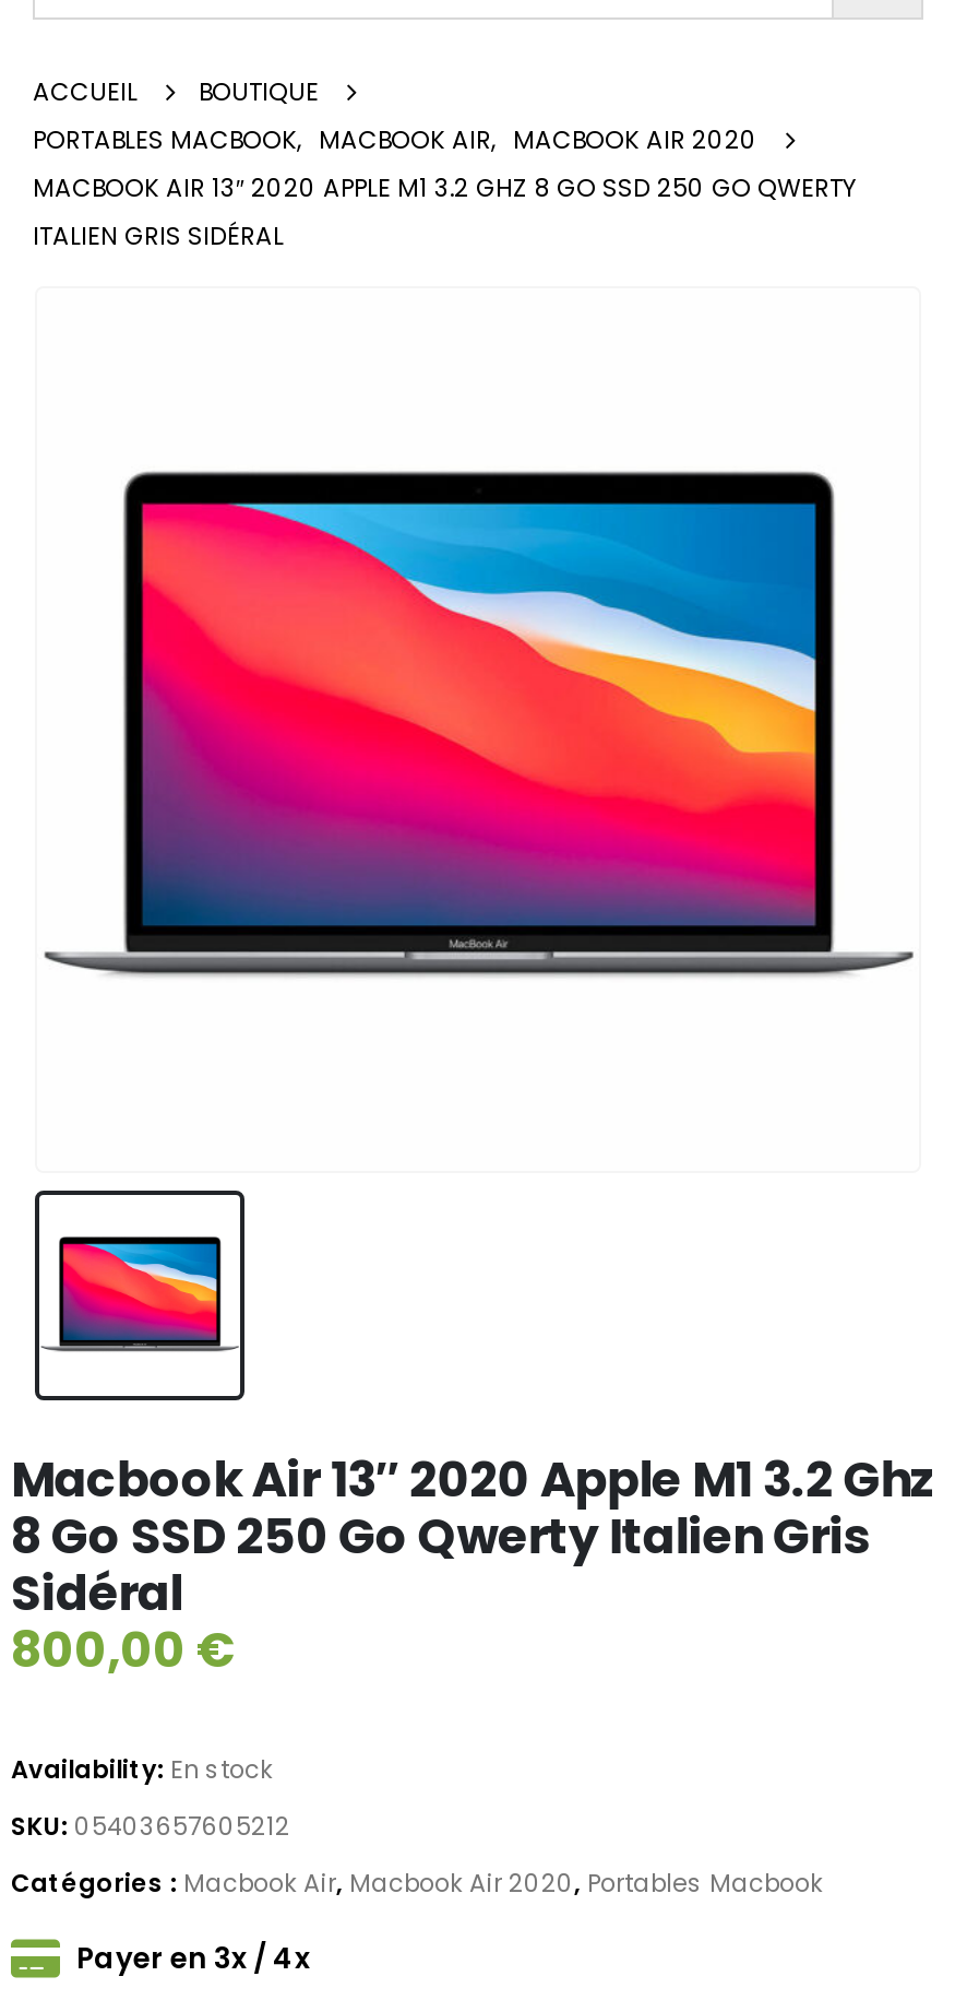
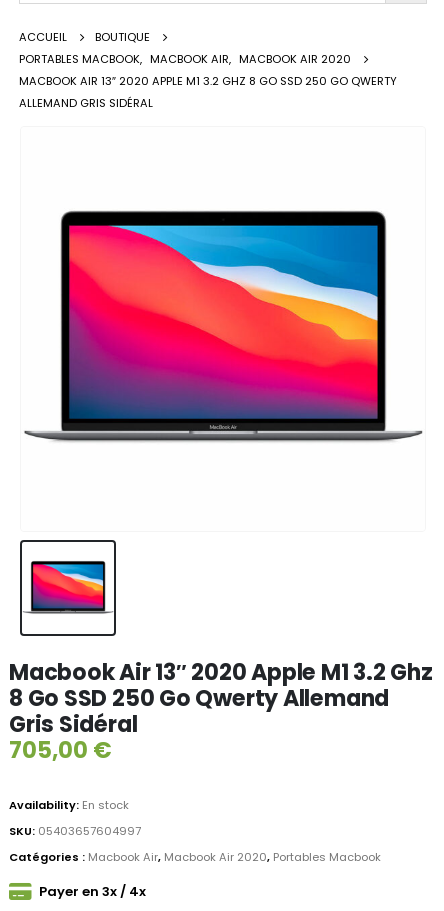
[33,218,284,253] ITALIEN GRIS SIDÉRAL -> [19,95,153,111] ALLEMAND GRIS SIDÉRAL
[11,1504,871,1685] 8 Go SSD 250 Go Qwerty Italien Gris | Sidéral | 800,00 € -> [9,683,389,766] 8 Go SSD 250 Go Qwerty Allemand | Gris Sidéral | 705,00 €
[11,1809,290,1844] SKU: 05403657605212 -> [9,823,141,839] SKU: 05403657604997

